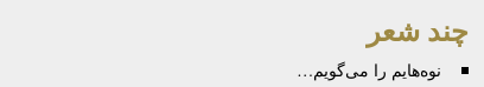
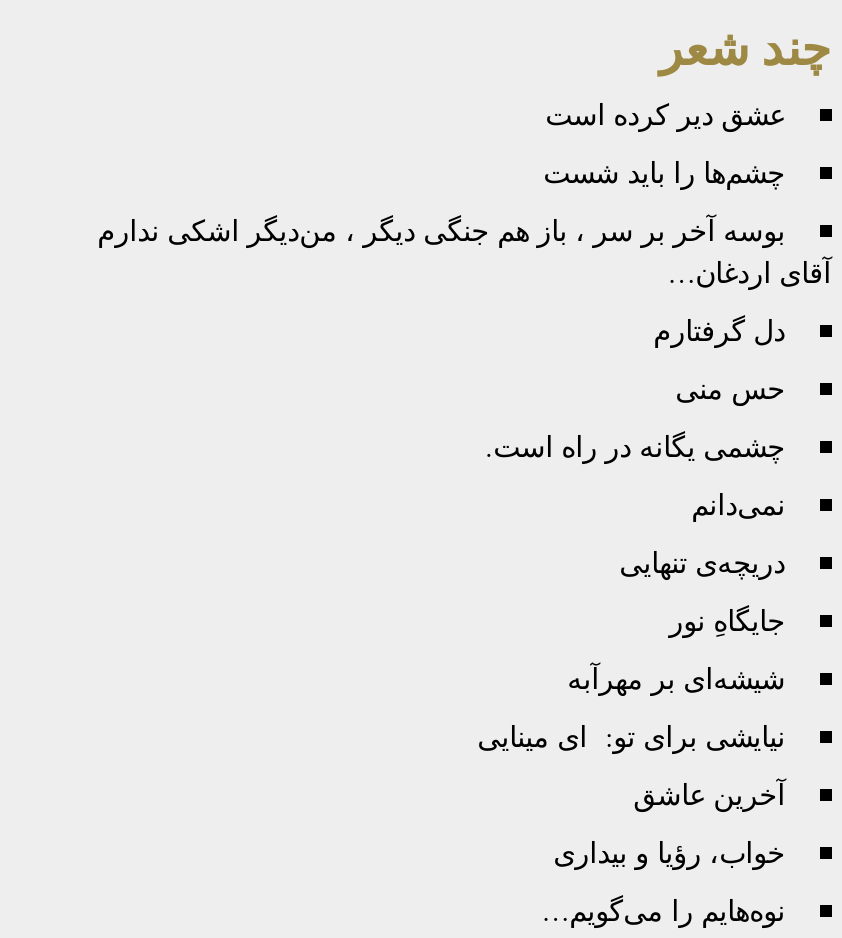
none -> [97,95,831,871] عشق دیر کرده است | چشم‌ها را باید شست | بوسه آخر بر سر ، باز هم جنگی دیگر ، من‌دیگر اشکی ندارم | آقای اردغان… | دل‌ گرفتارم | حس منی | چشمی یگانه در راه است. | نمی‌دانم | دریچه‌ی تنهایی | جایگاهِ نور | شیشه‌ای بر مهرآبه | نیایشی برای تو: ای مینایی | آخرین عاشق | خواب، رؤیا و بیداری

